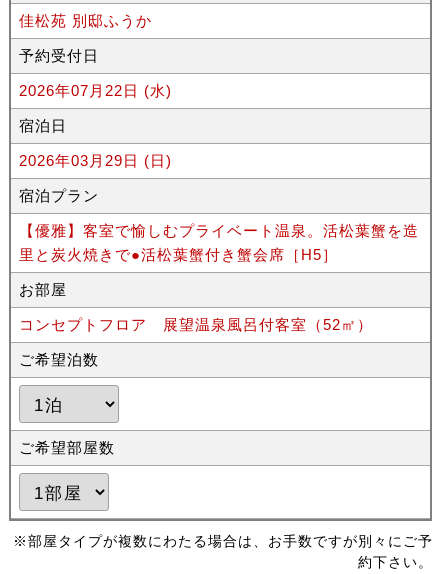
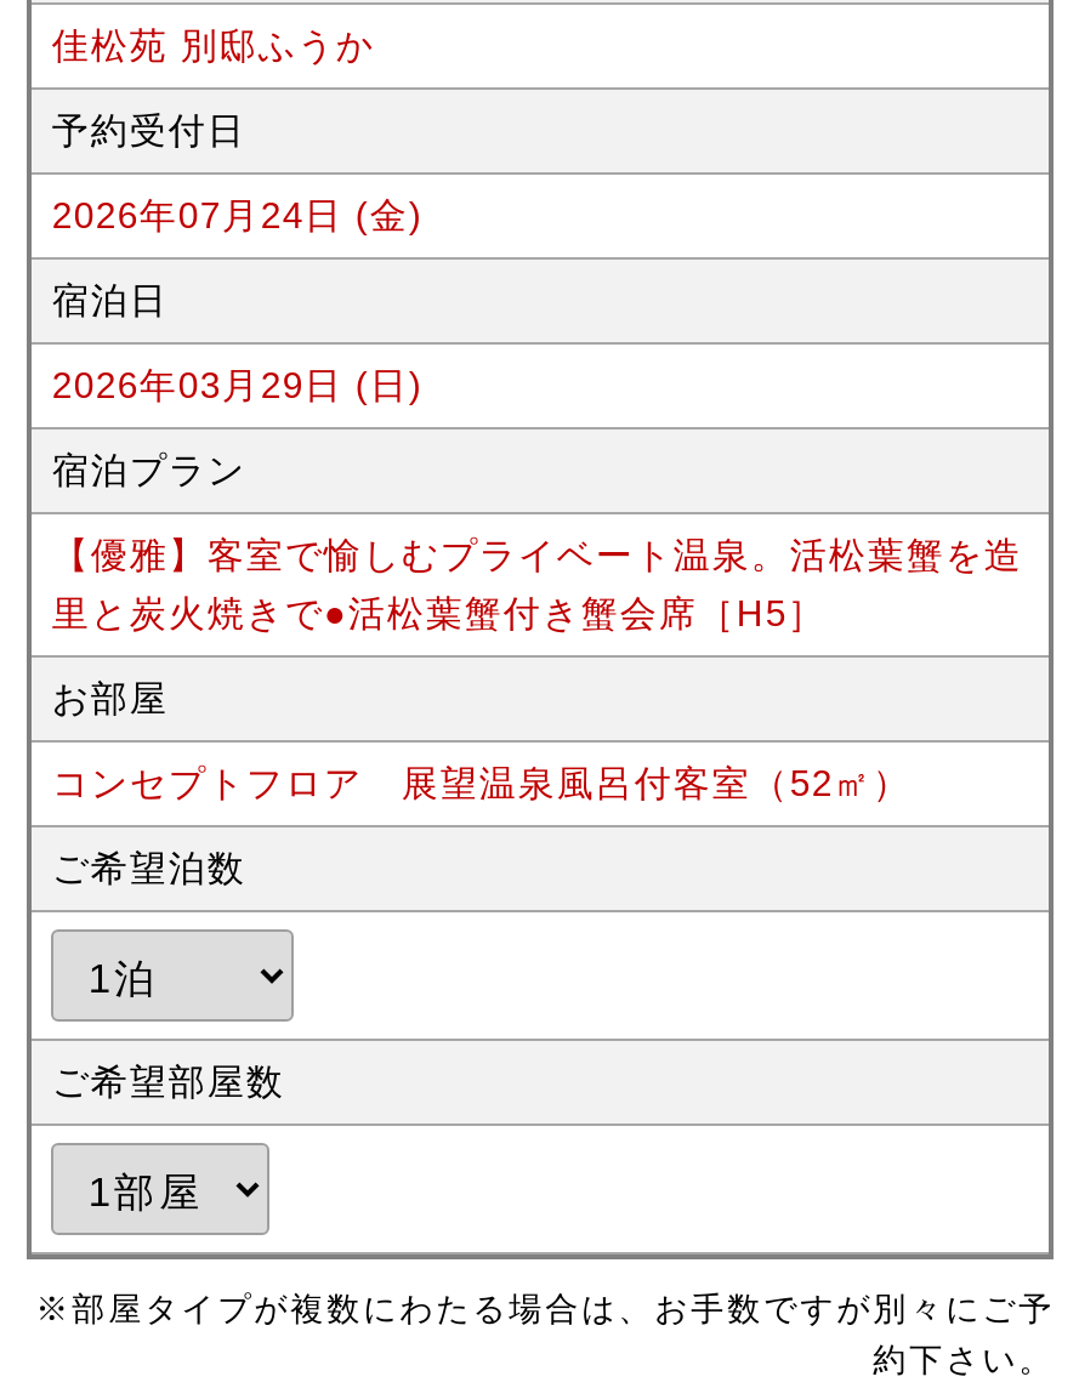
[19,82,172,99] 2026年07月22日 (水) -> [52,193,423,235] 2026年07月24日 (金)

